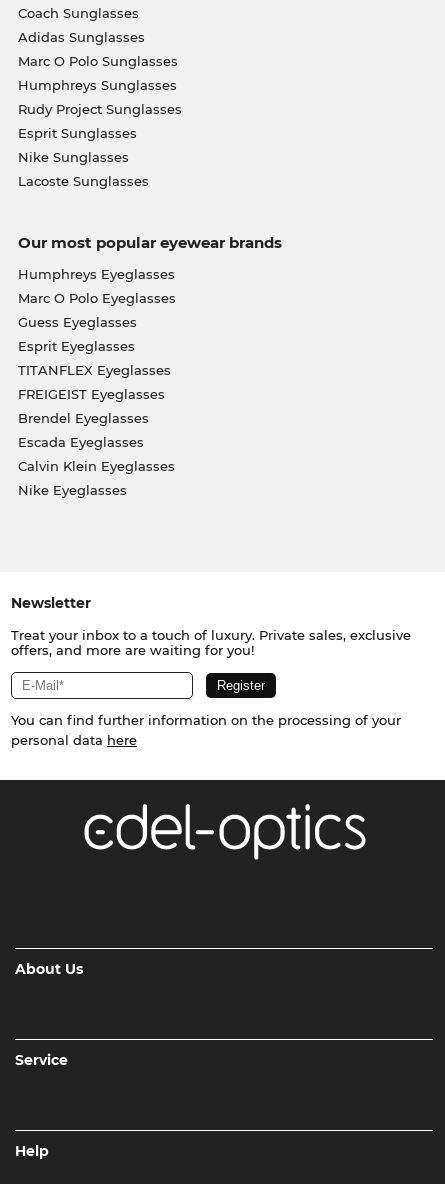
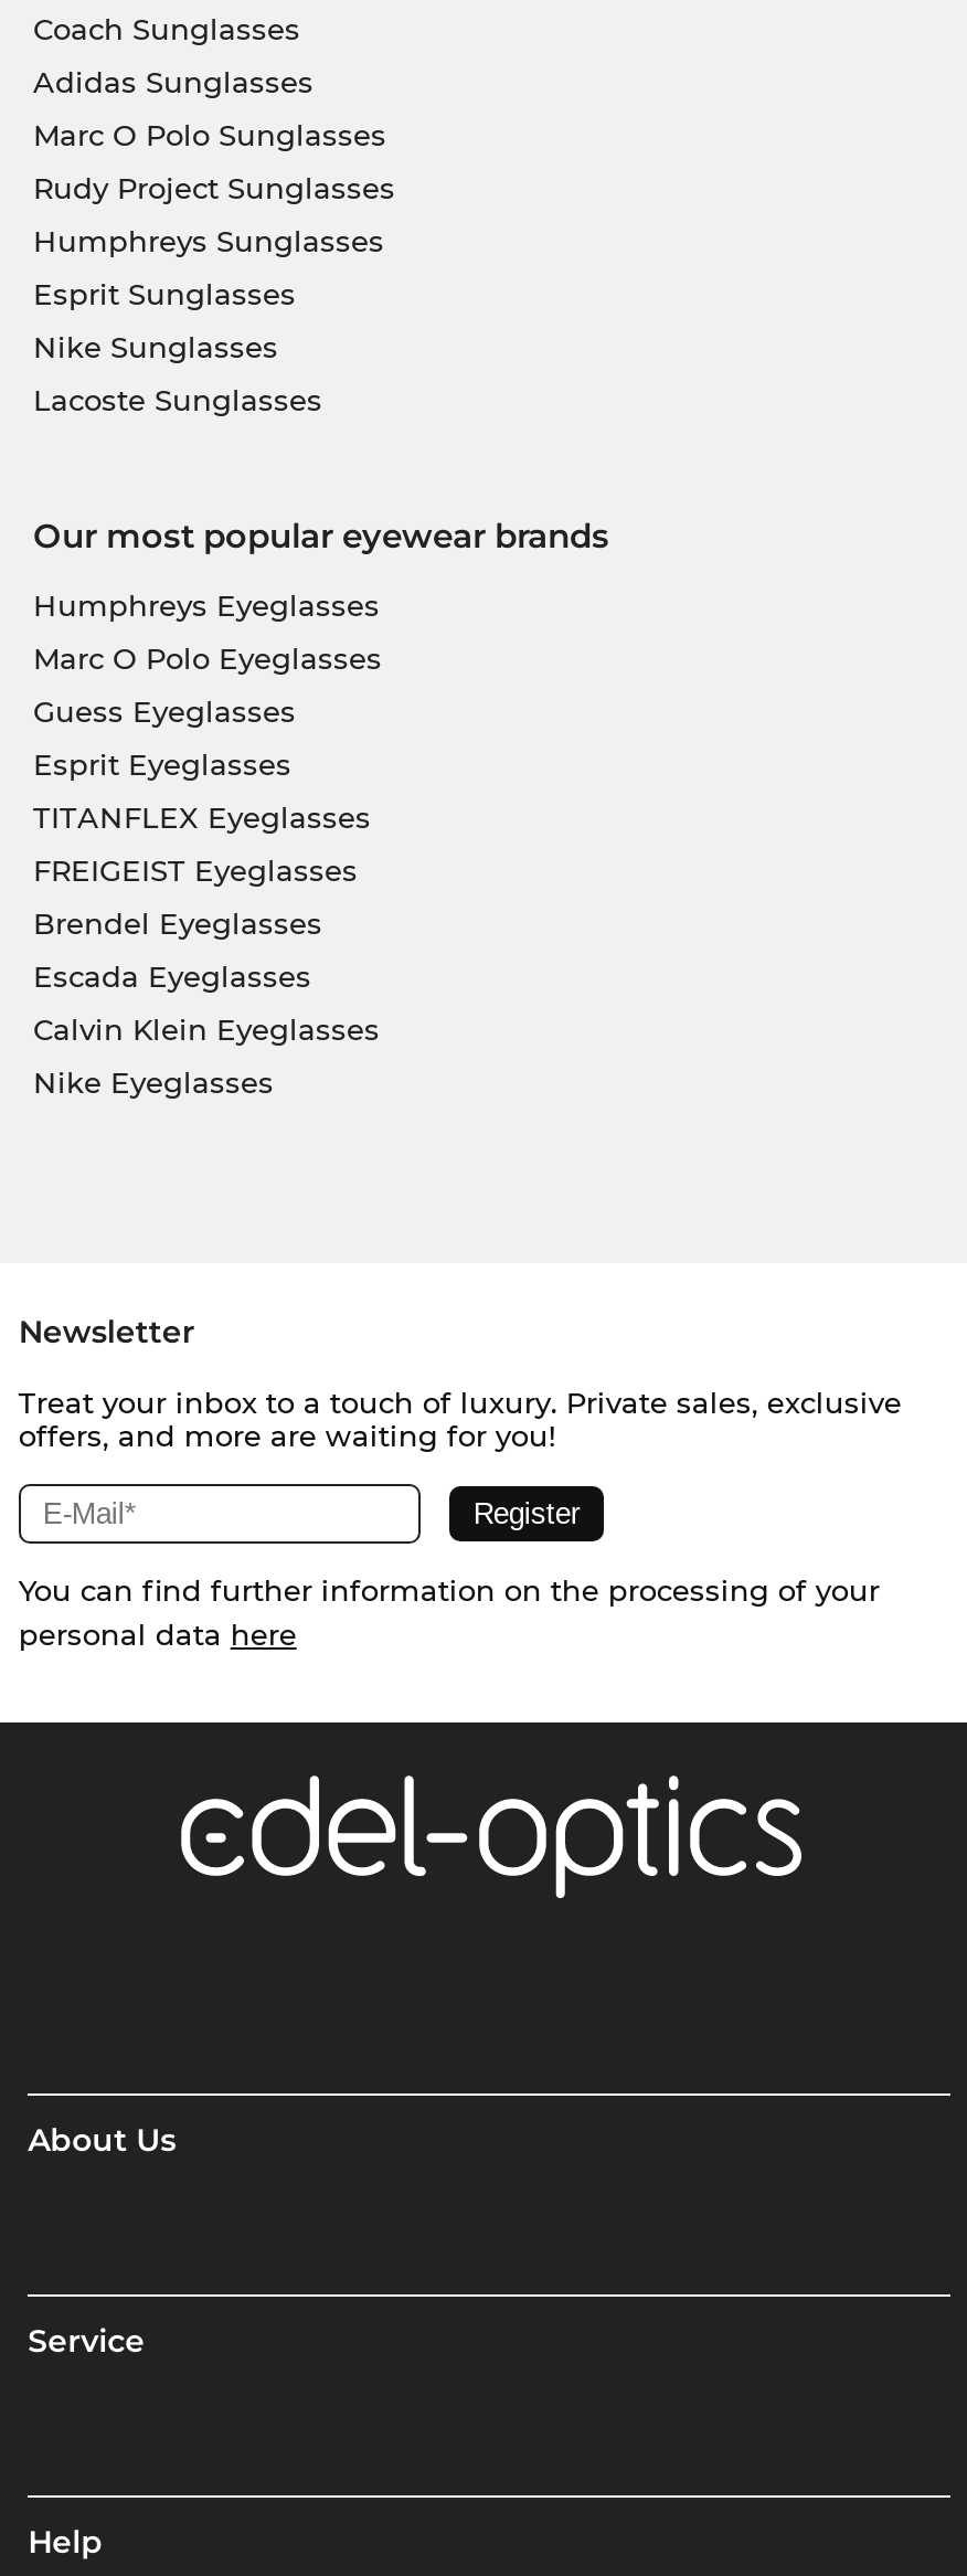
moved [17,77,176,93] -> [33,223,384,258]: Humphreys Sunglasses
moved [17,101,181,117] -> [33,170,395,205]: Rudy Project Sunglasses

